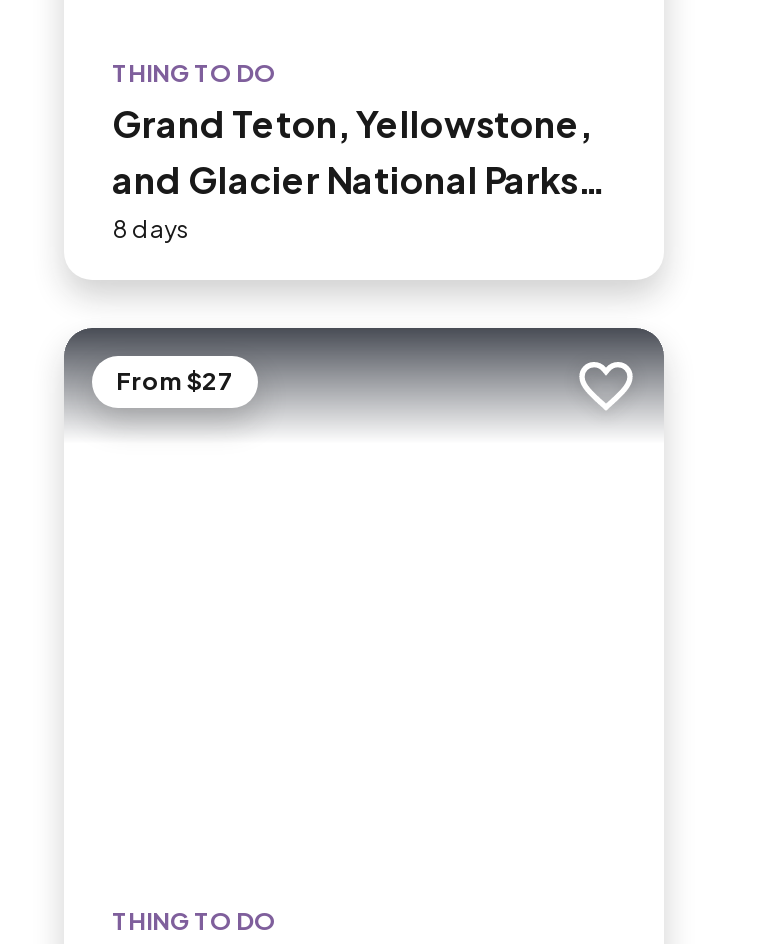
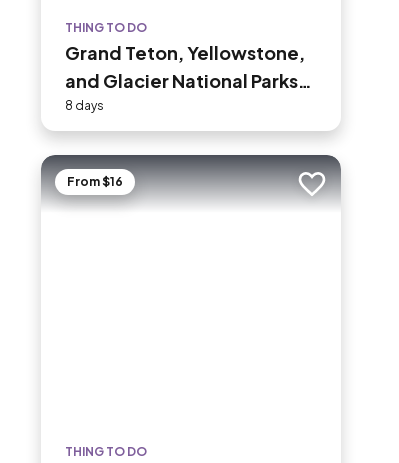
[116,366,234,396] From $27 -> [67,174,123,189] From $16

